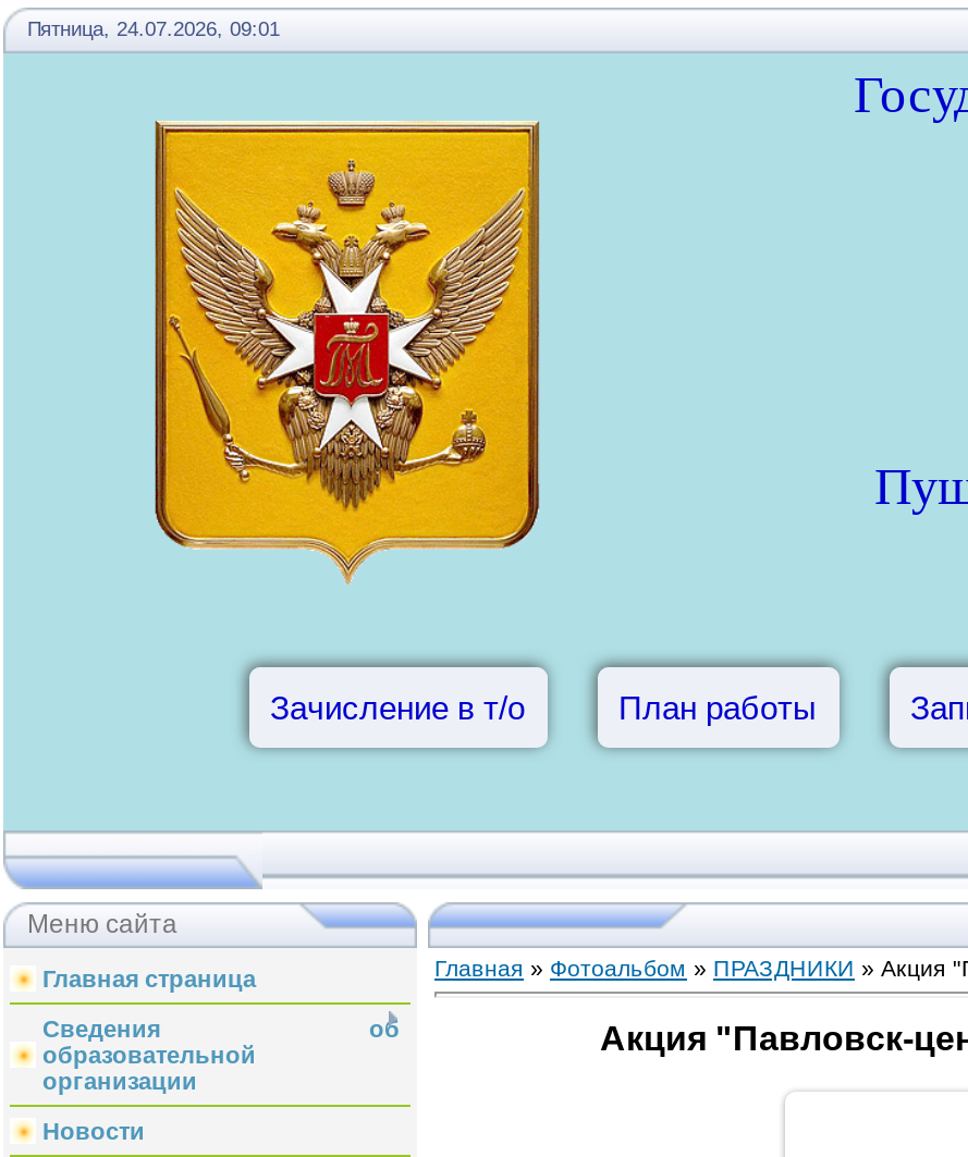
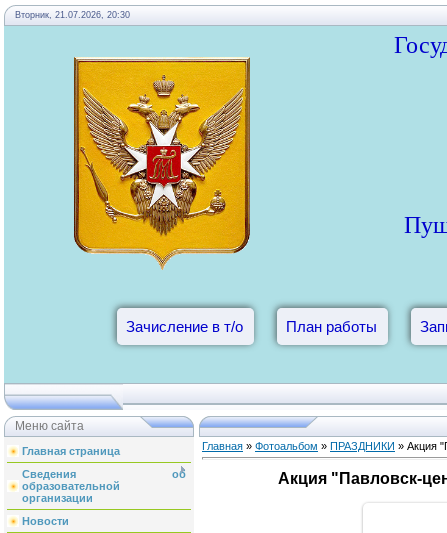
[27,19,280,40] Пятница, 24.07.2026, 09:01 -> [15,10,130,20] Вторник, 21.07.2026, 20:30

